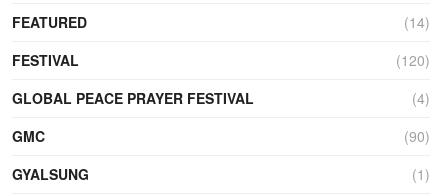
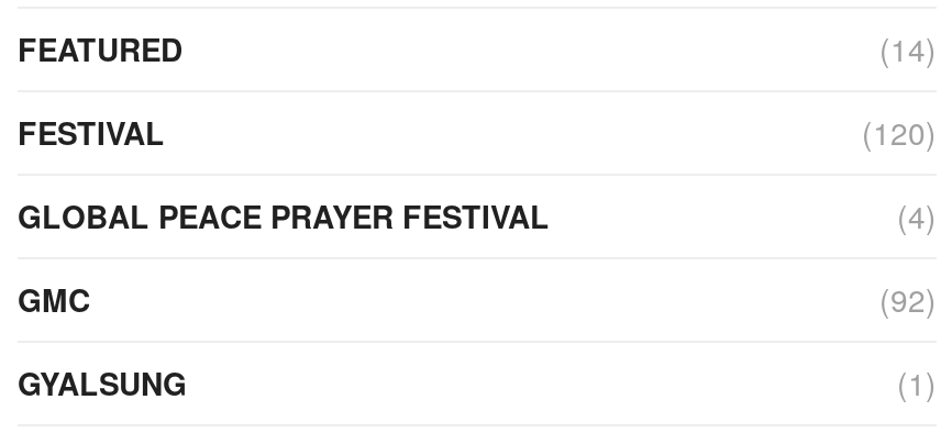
[404,126,430,146] (90) -> [879,278,937,322] (92)

